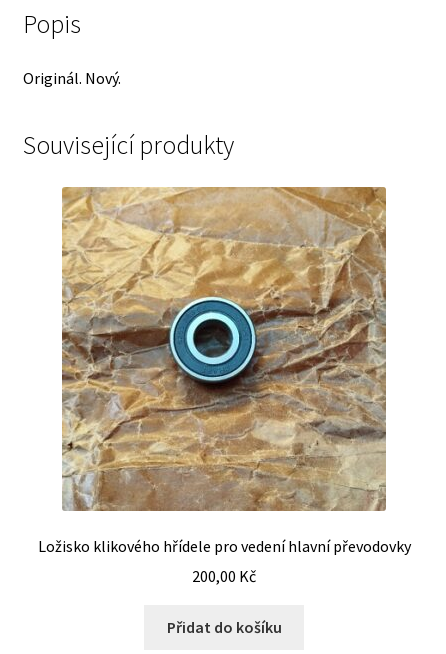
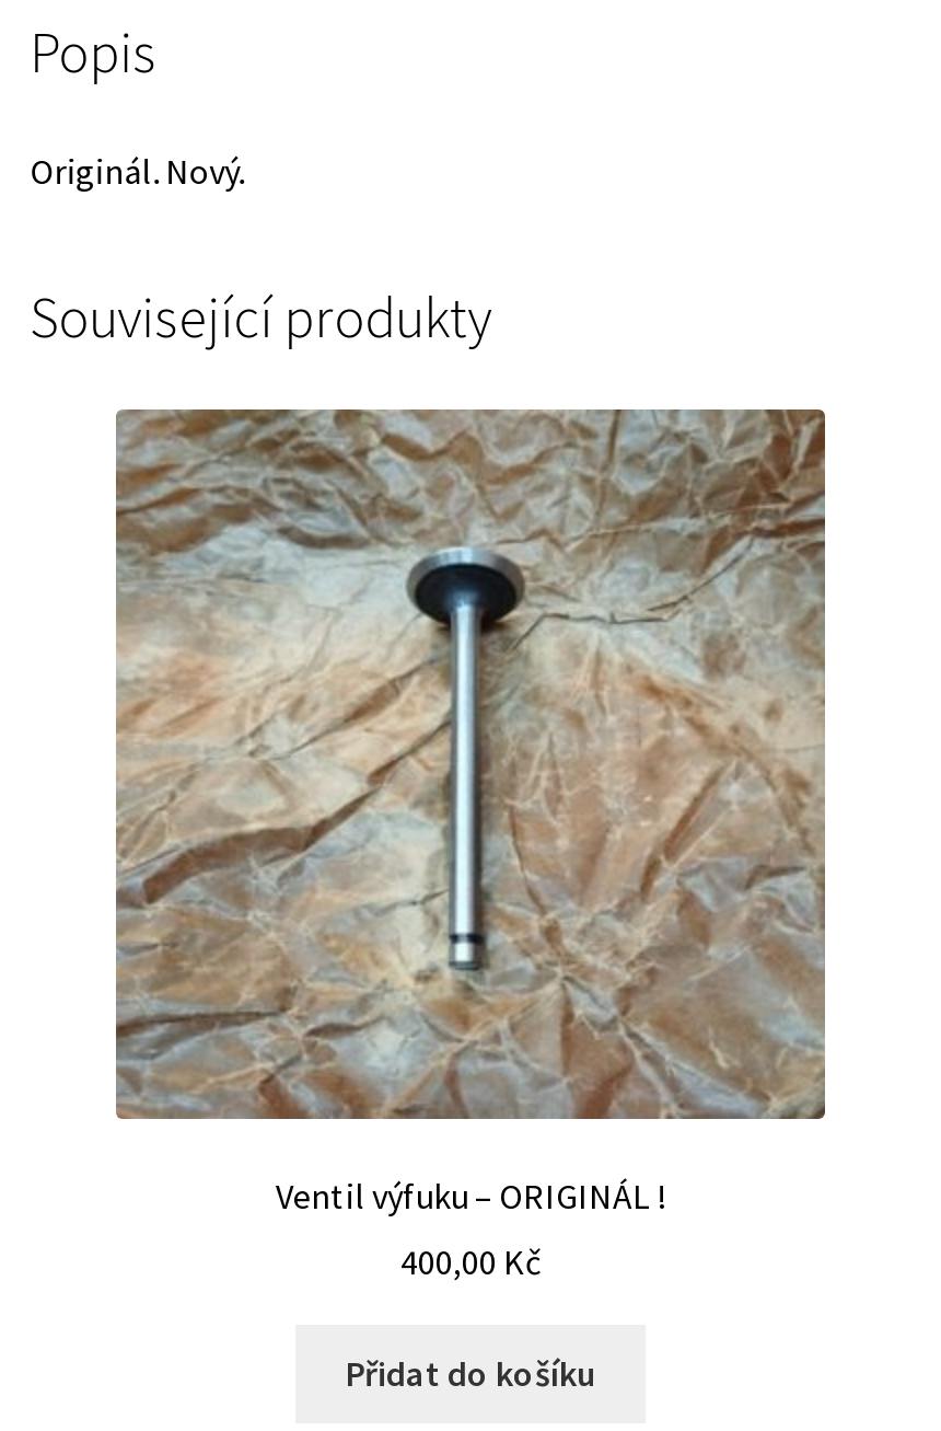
[37,187,410,556] [image] | Ložisko klikového hřídele pro vedení hlavní převodovky -> [114,407,827,1217] [image] | Ventil výfuku – ORIGINÁL !
[192,566,256,586] 200,00 Kč -> [400,1240,541,1284] 400,00 Kč

